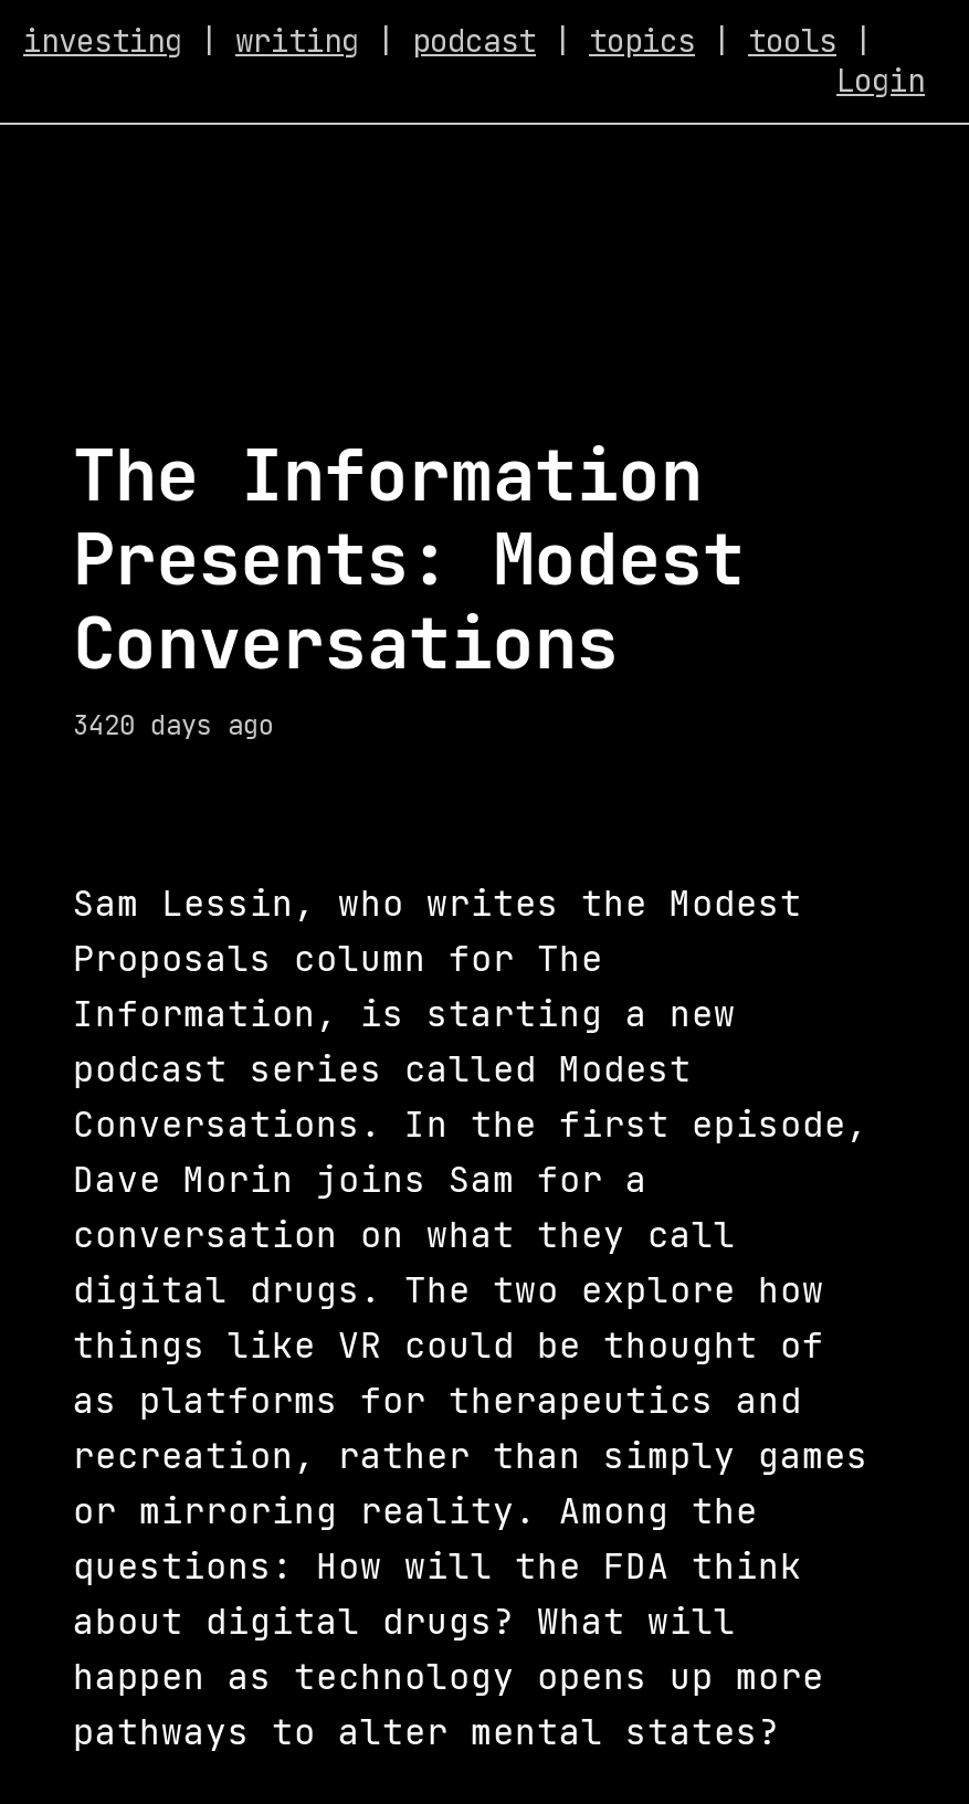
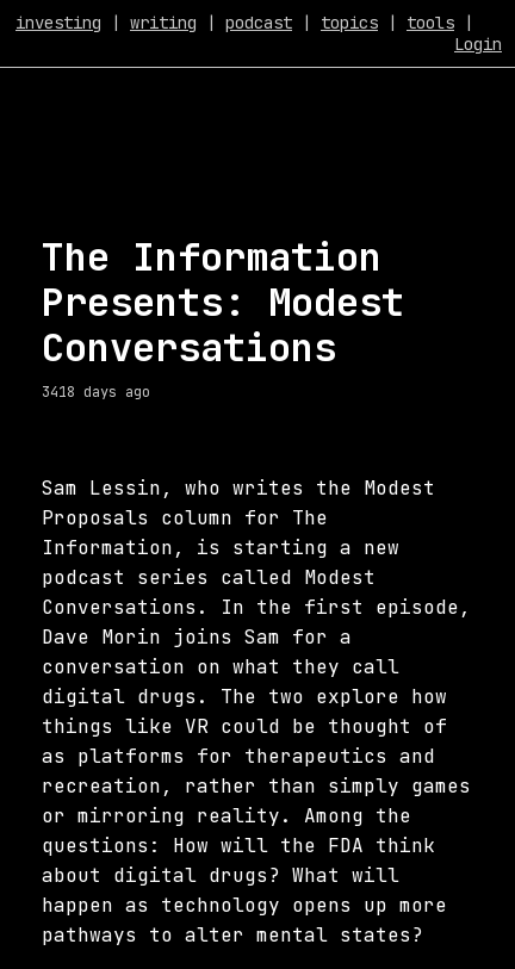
[73,707,274,743] 3420 days ago -> [42,382,151,401] 3418 days ago

